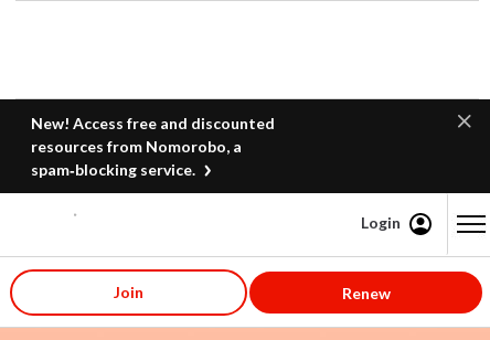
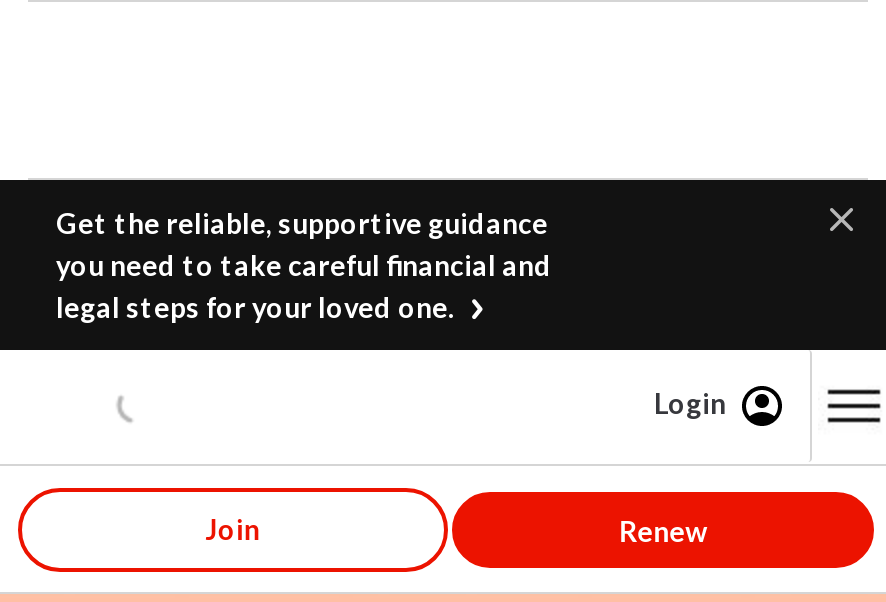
[31,114,275,179] New! Access free and discounted | resources from Nomorobo, a | spam‑blocking service. -> [56,206,552,324] Get the reliable, supportive guidance | you need to take careful financial and | legal steps for your loved one.

